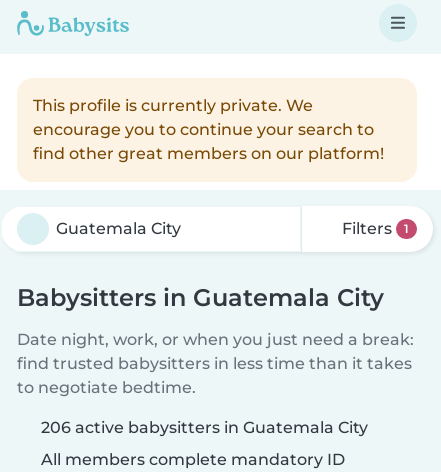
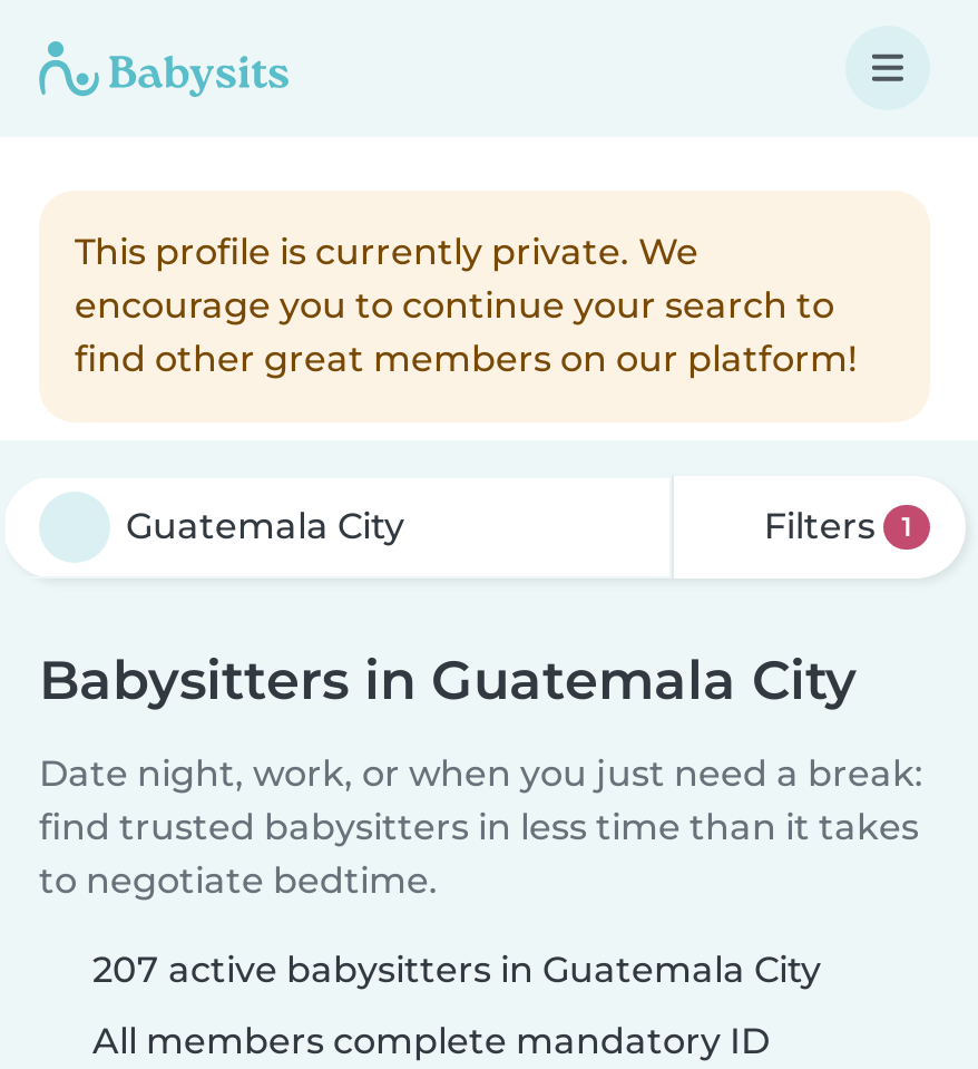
[41,418,368,437] 206 active babysitters in Guatemala City -> [92,949,821,991] 207 active babysitters in Guatemala City

